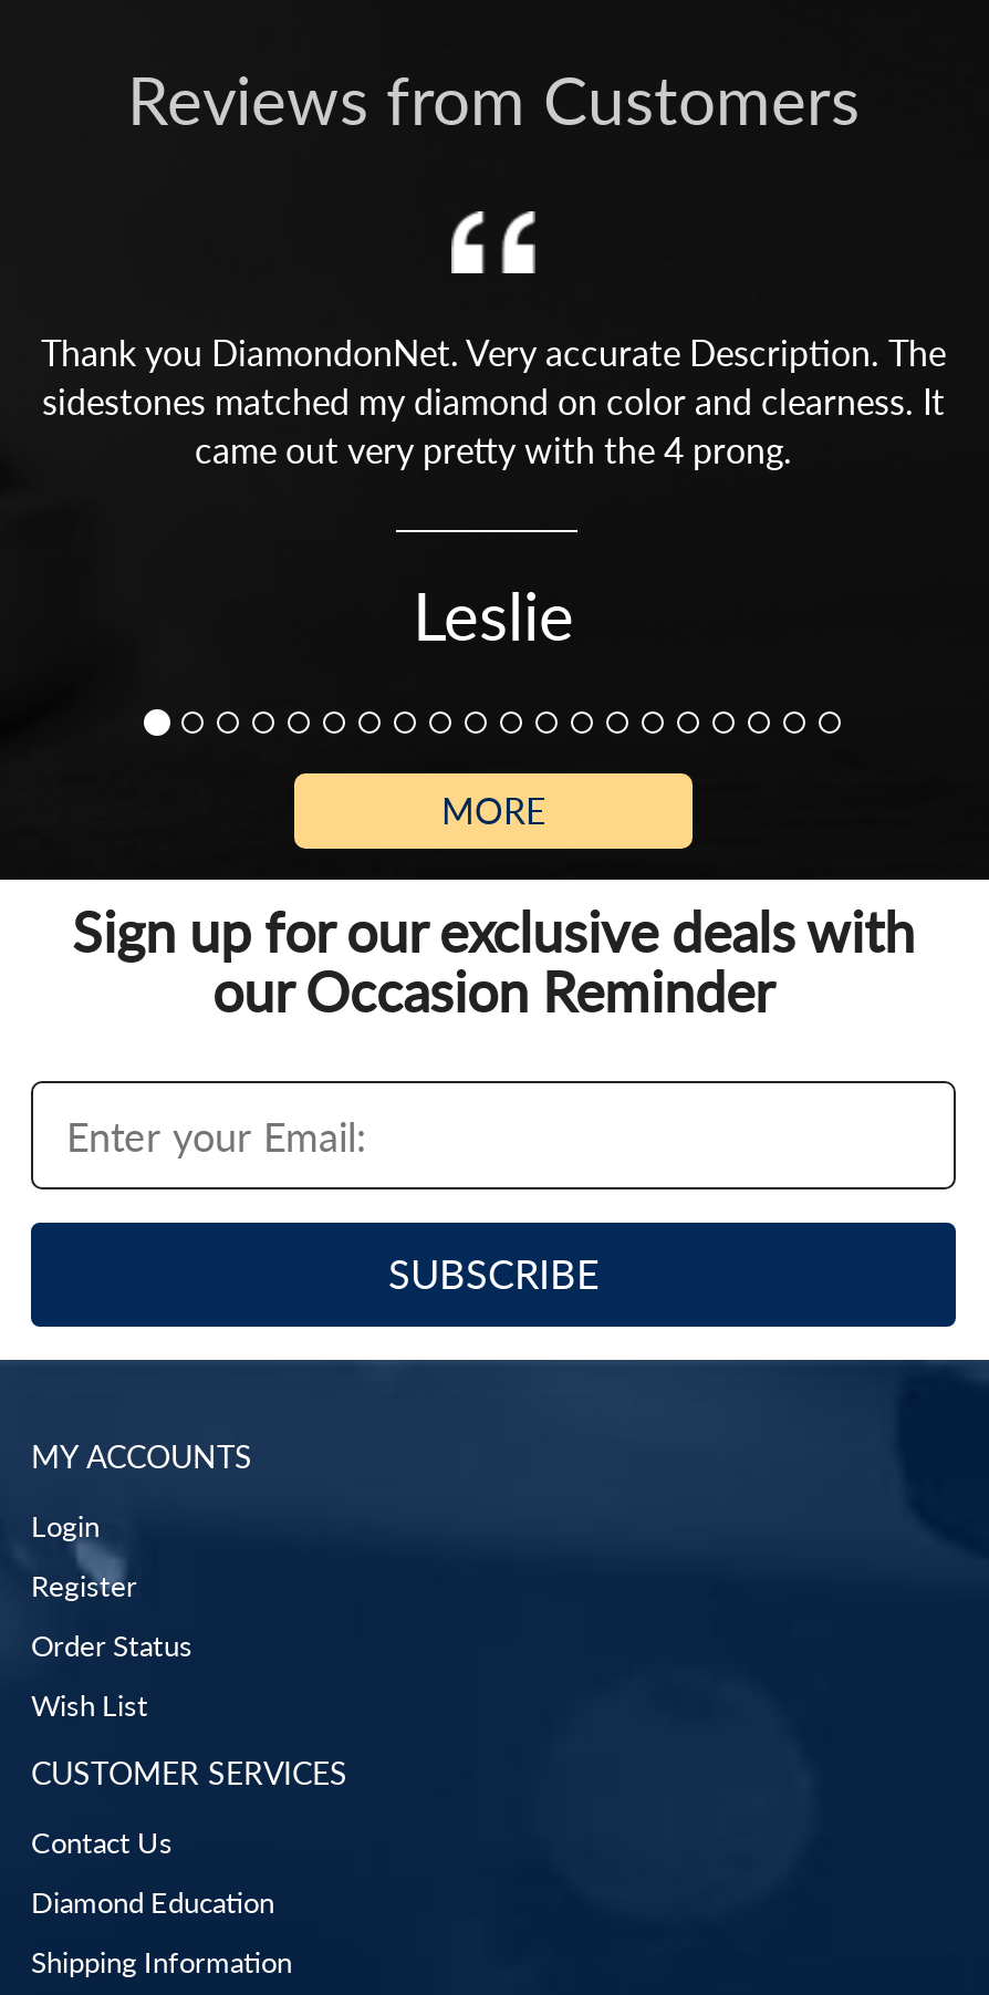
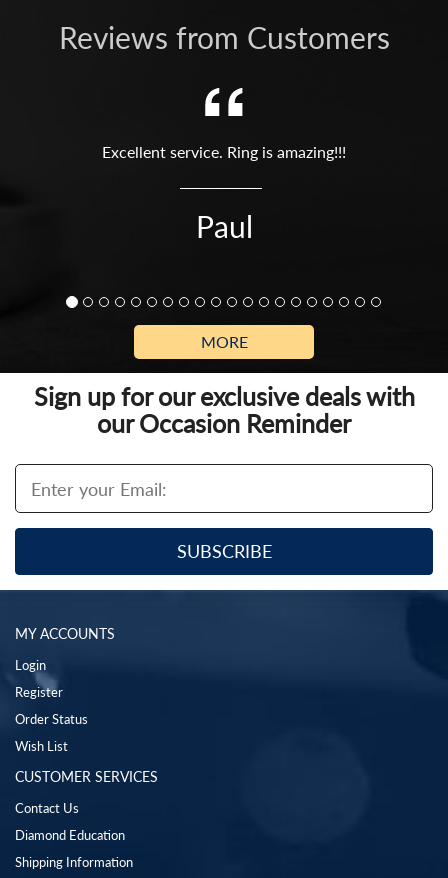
[41,331,946,470] Thank you DiamondonNet. Very accurate Description. The | sidestones matched my diamond on color and clearness. It | came out very pretty with the 4 prong. -> [102,142,346,161] Excellent service. Ring is amazing!!!
[413,574,574,654] Leslie -> [195,208,252,244] Paul

